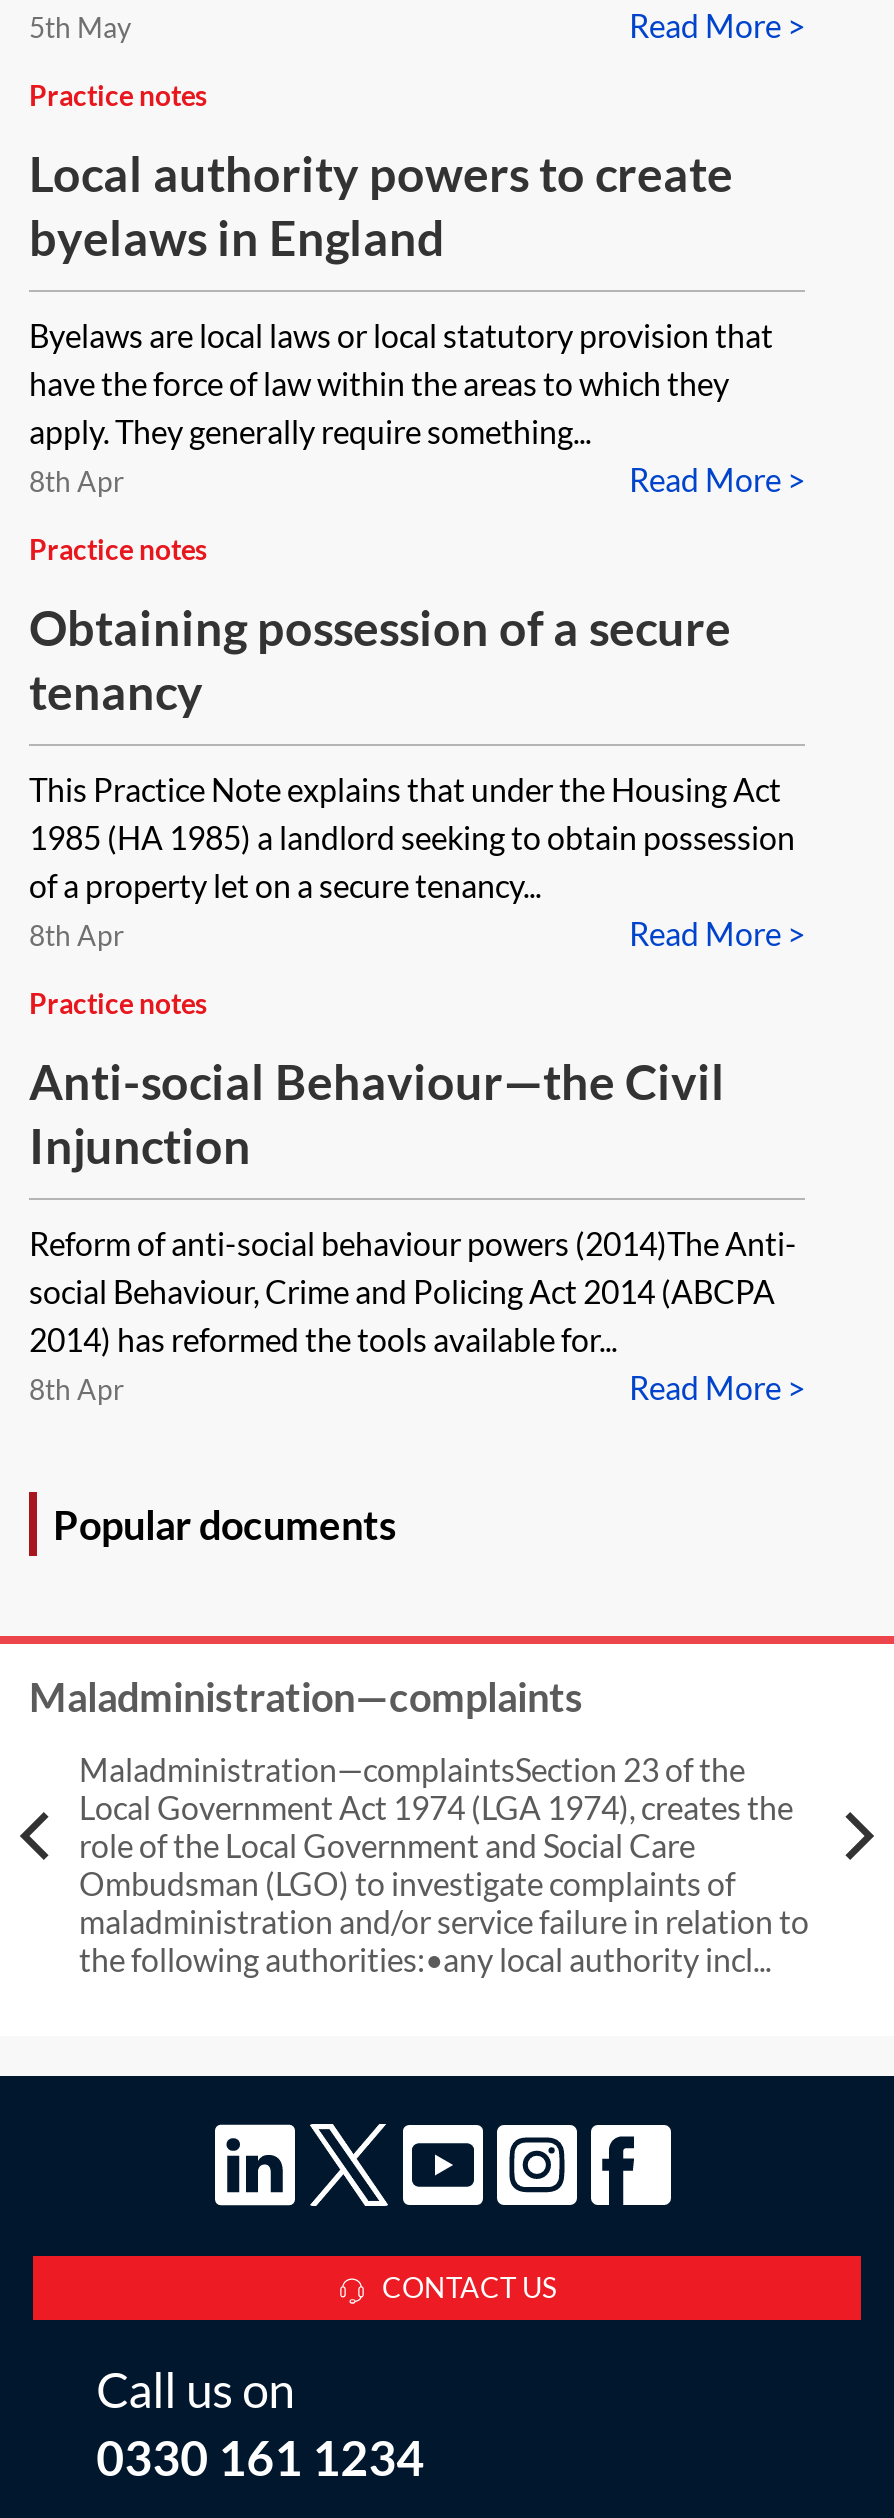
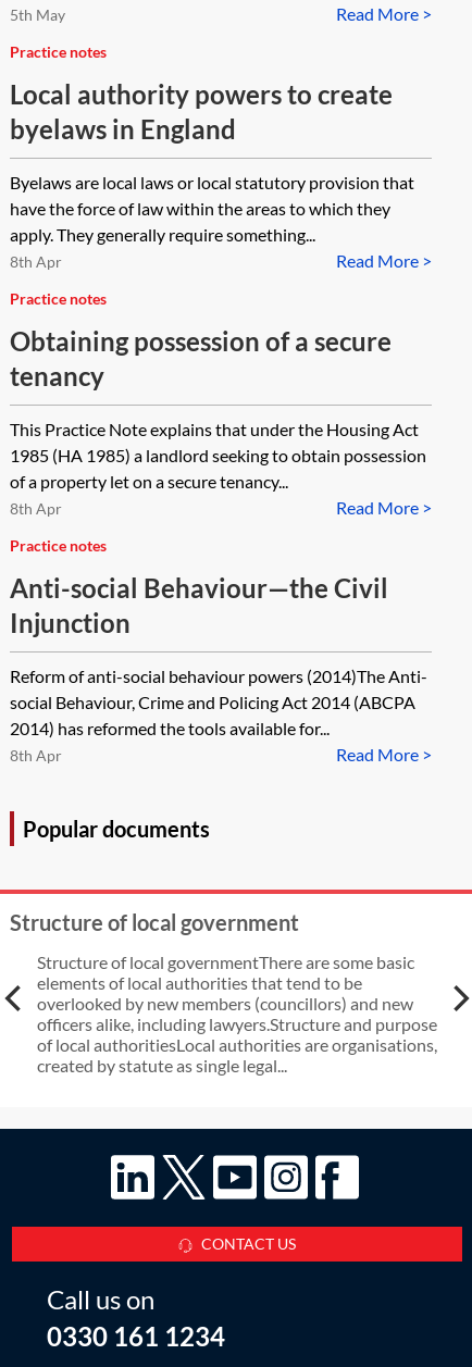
[29,1672,583,1720] Maladministration—complaints -> [10,909,299,935] Structure of local government
[79,1750,809,1978] Maladministration—complaintsSection 23 of the | Local Government Act 1974 (LGA 1974), creates the | role of the Local Government and Social Care | Ombudsman (LGO) to investigate complaints of | maladministration and/or service failure in relation to | the following authorities:•any local authority incl... -> [37,952,437,1076] Structure of local governmentThere are some basic | elements of local authorities that tend to be | overlooked by new members (councillors) and new | officers alike, including lawyers.Structure and purpose | of local authoritiesLocal authorities are organisations, | created by statute as single legal...

